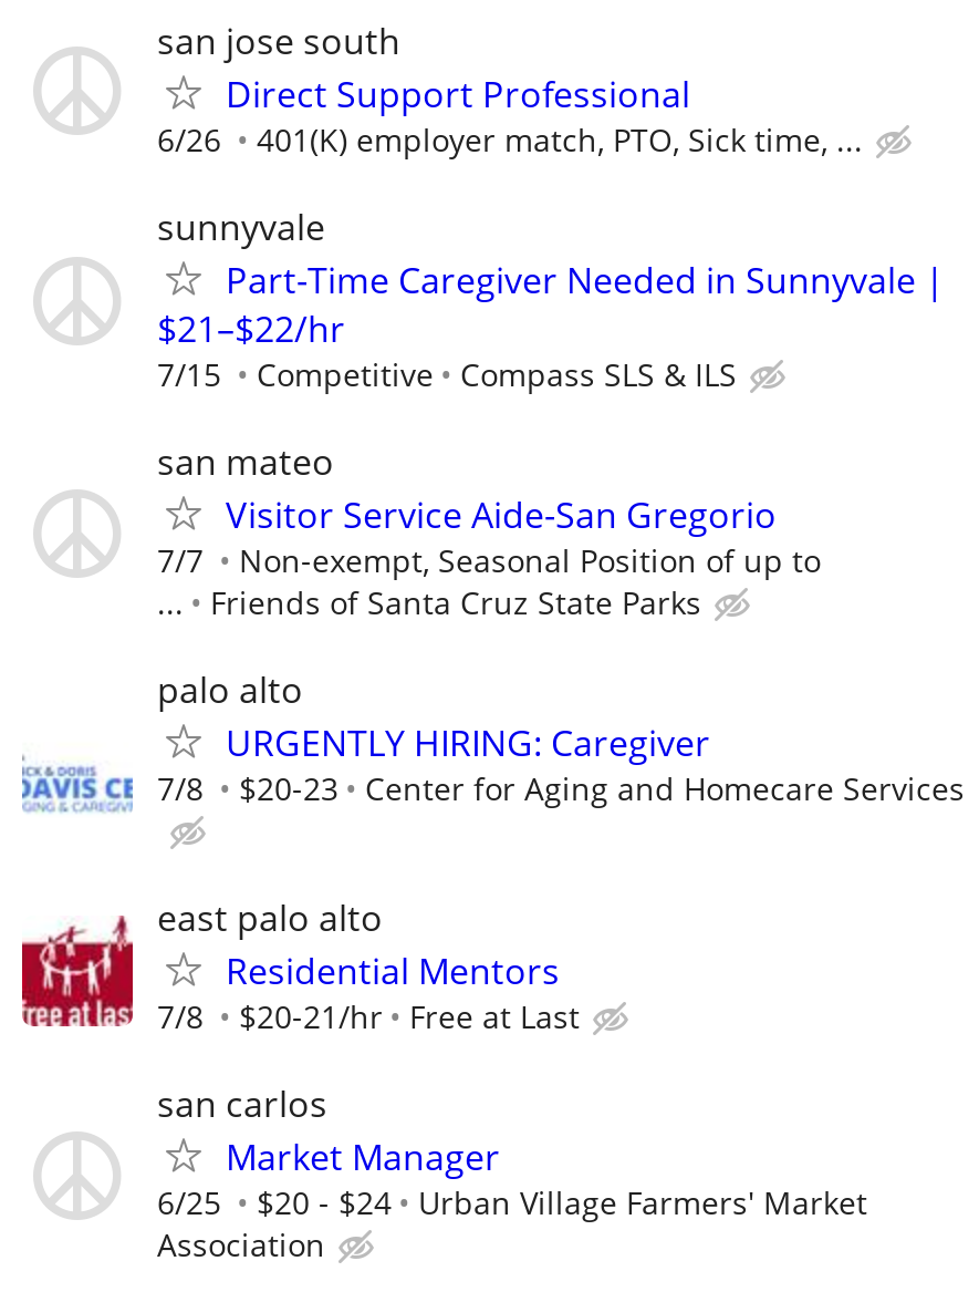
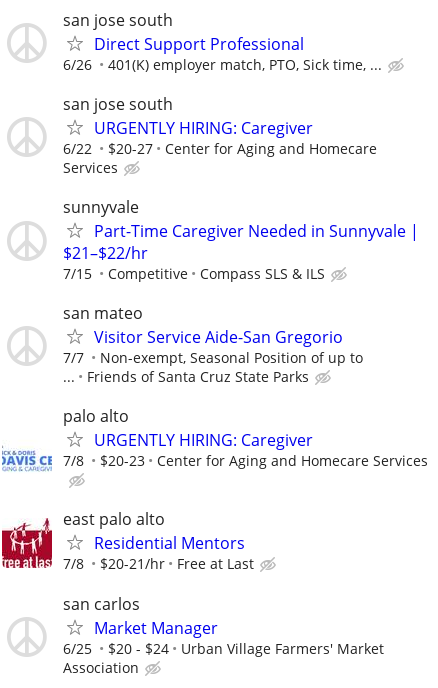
none -> [63,93,377,177] san jose south | URGENTLY HIRING: Caregiver | 6/22 | $20-27 | Center for Aging and Homecare | Services

